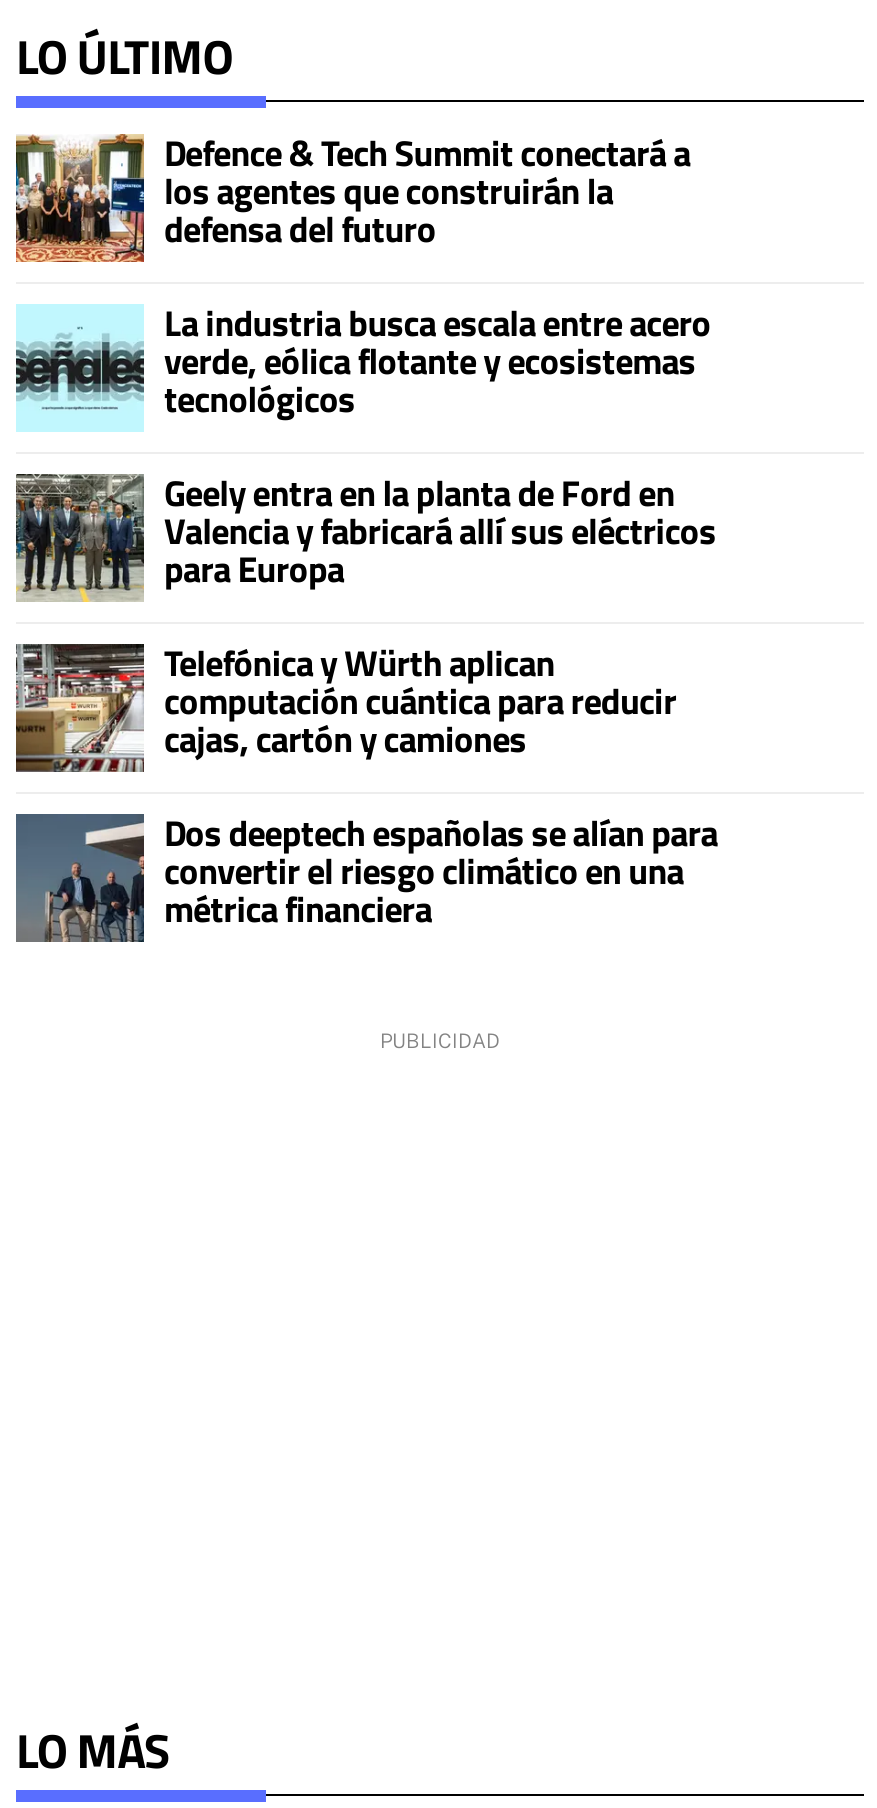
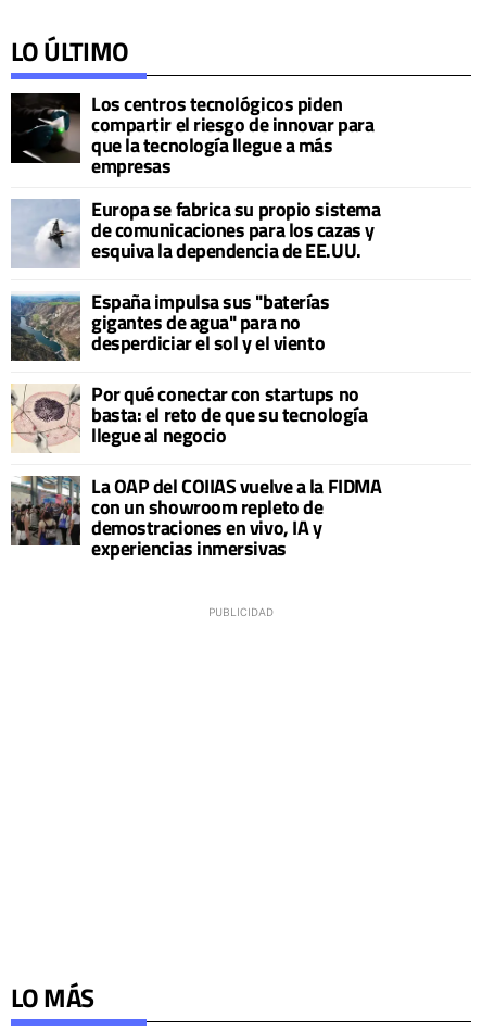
[14,125,690,264] [image] | Defence & Tech Summit conectará a | los agentes que construirán la | defensa del futuro -> [10,89,374,180] [image] | Los centros tecnológicos piden | compartir el riesgo de innovar para | que la tecnología llegue a más | empresas
[14,295,711,432] [image] | La industria busca escala entre acero | verde, eólica flotante y ecosistemas | tecnológicos -> [11,194,380,268] [image] | Europa se fabrica su propio sistema | de comunicaciones para los cazas y | esquiva la dependencia de EE.UU.
[16,465,716,604] [image] | Geely entra en la planta de Ford en | Valencia y fabricará allí sus eléctricos | para Europa -> [11,287,329,362] [image] | España impulsa sus "baterías | gigantes de agua" para no | desperdiciar el sol y el viento
[14,635,676,774] [image] | Telefónica y Würth aplican | computación cuántica para reducir | cajas, cartón y camiones -> [11,379,367,453] [image] | Por qué conectar con startups no | basta: el reto de que su tecnología | llegue al negocio
[14,805,718,944] [image] | Dos deeptech españolas se alían para | convertir el riesgo climático en una | métrica financiera -> [11,471,381,563] [image] | La OAP del COIIAS vuelve a la FIDMA | con un showroom repleto de | demostraciones en vivo, IA y | experiencias inmersivas

